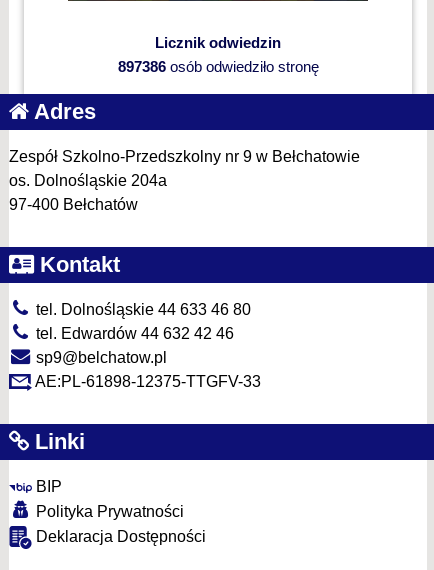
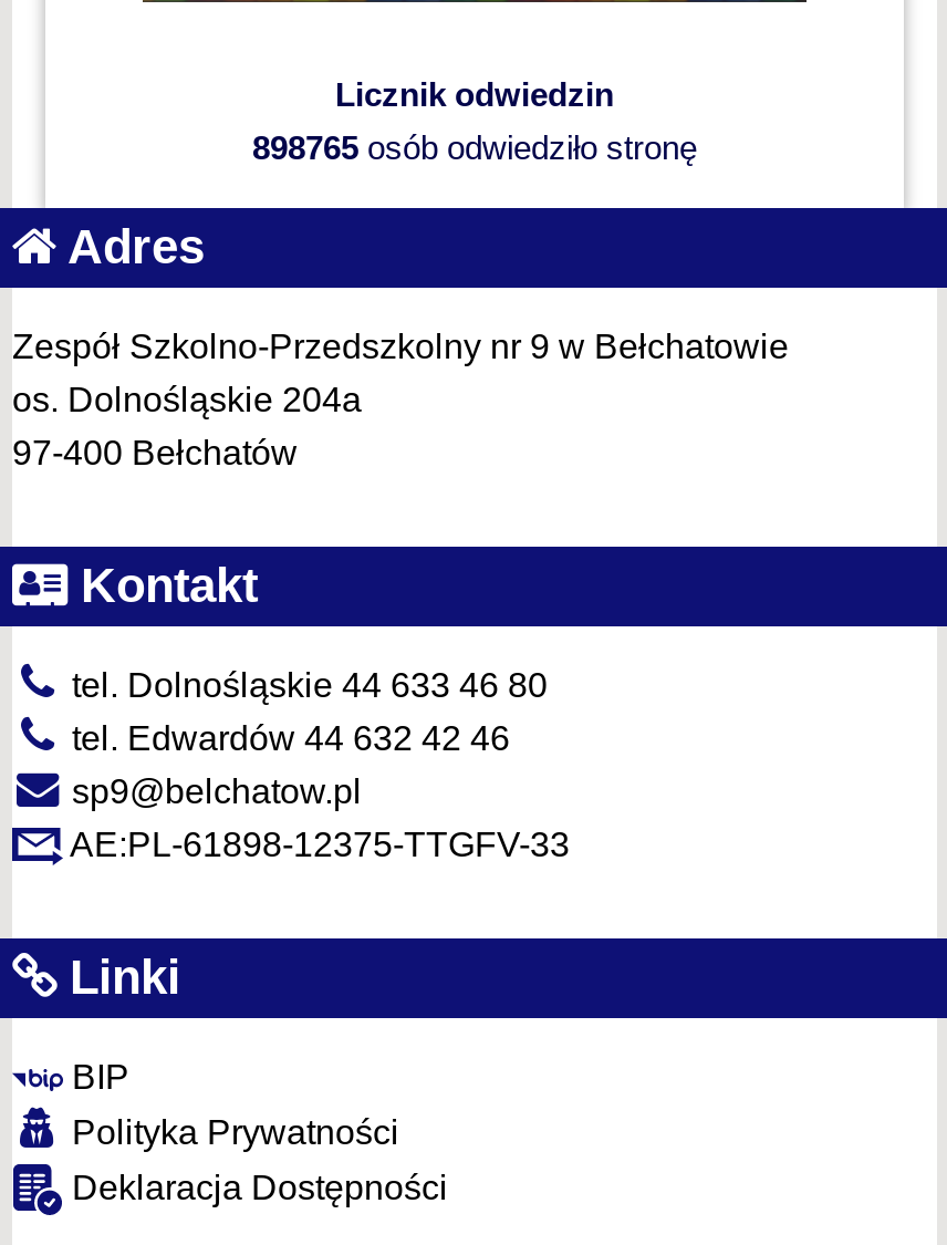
[117,58,318,75] 897386 osób odwiedziło stronę -> [252,128,697,166] 898765 osób odwiedziło stronę

